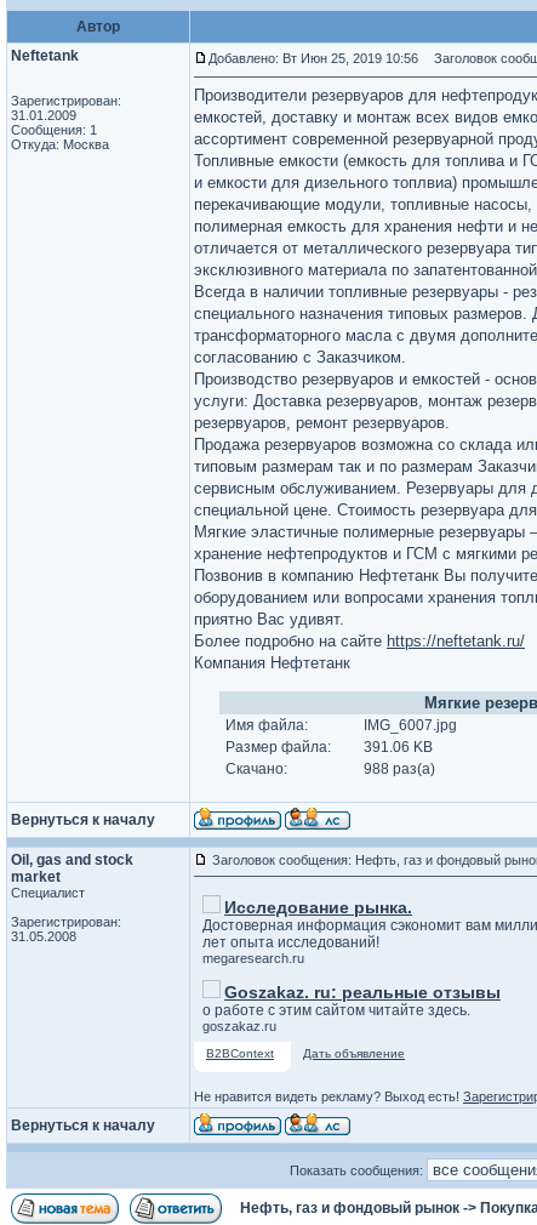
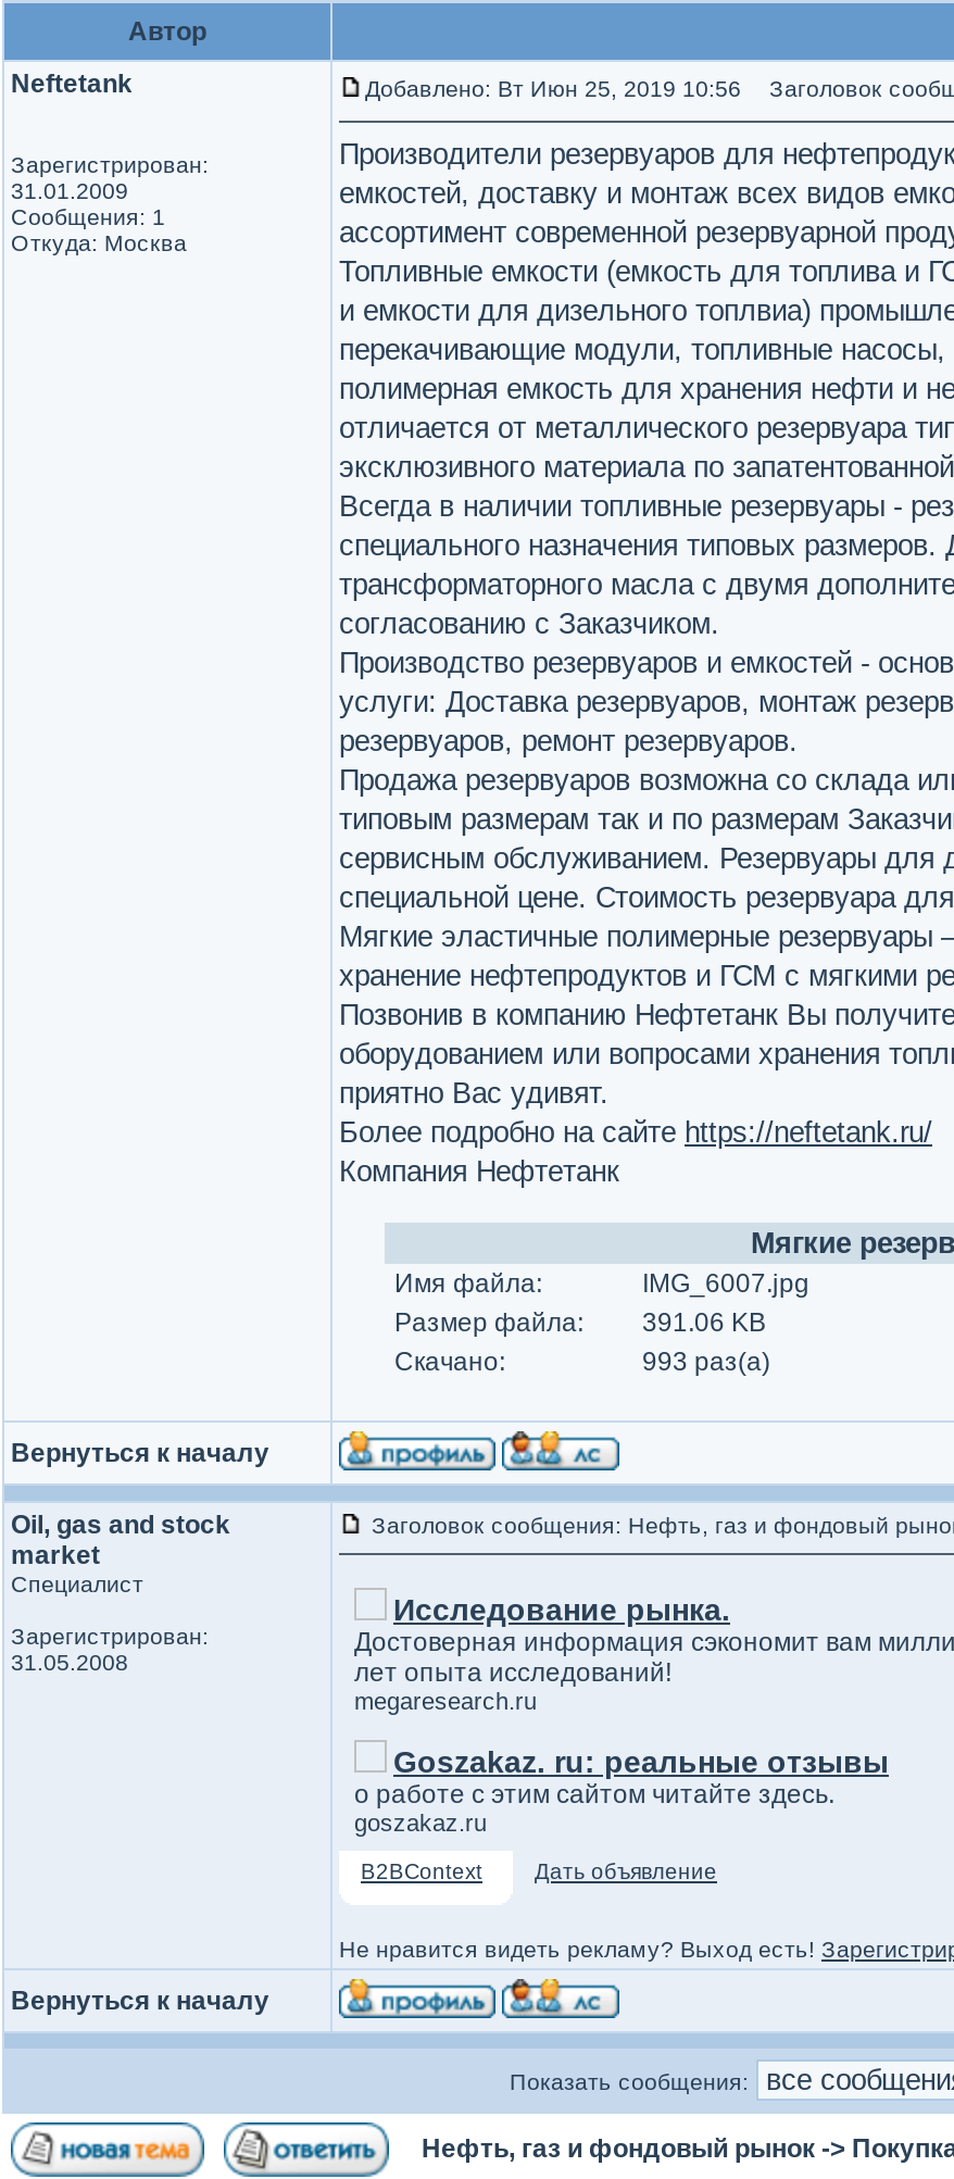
[359,760,435,777] 988 раз(а) -> [636,1347,770,1377] 993 раз(а)

